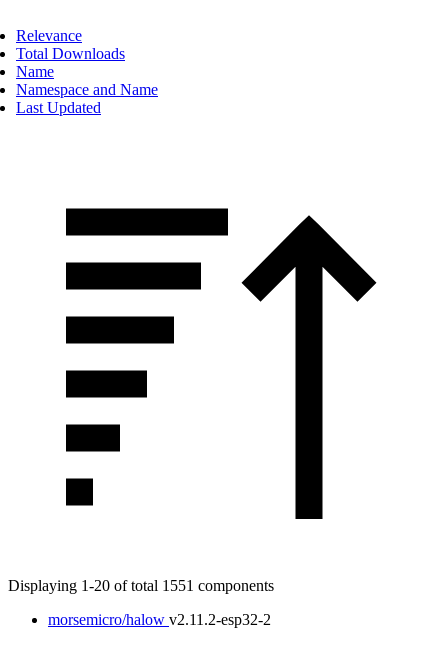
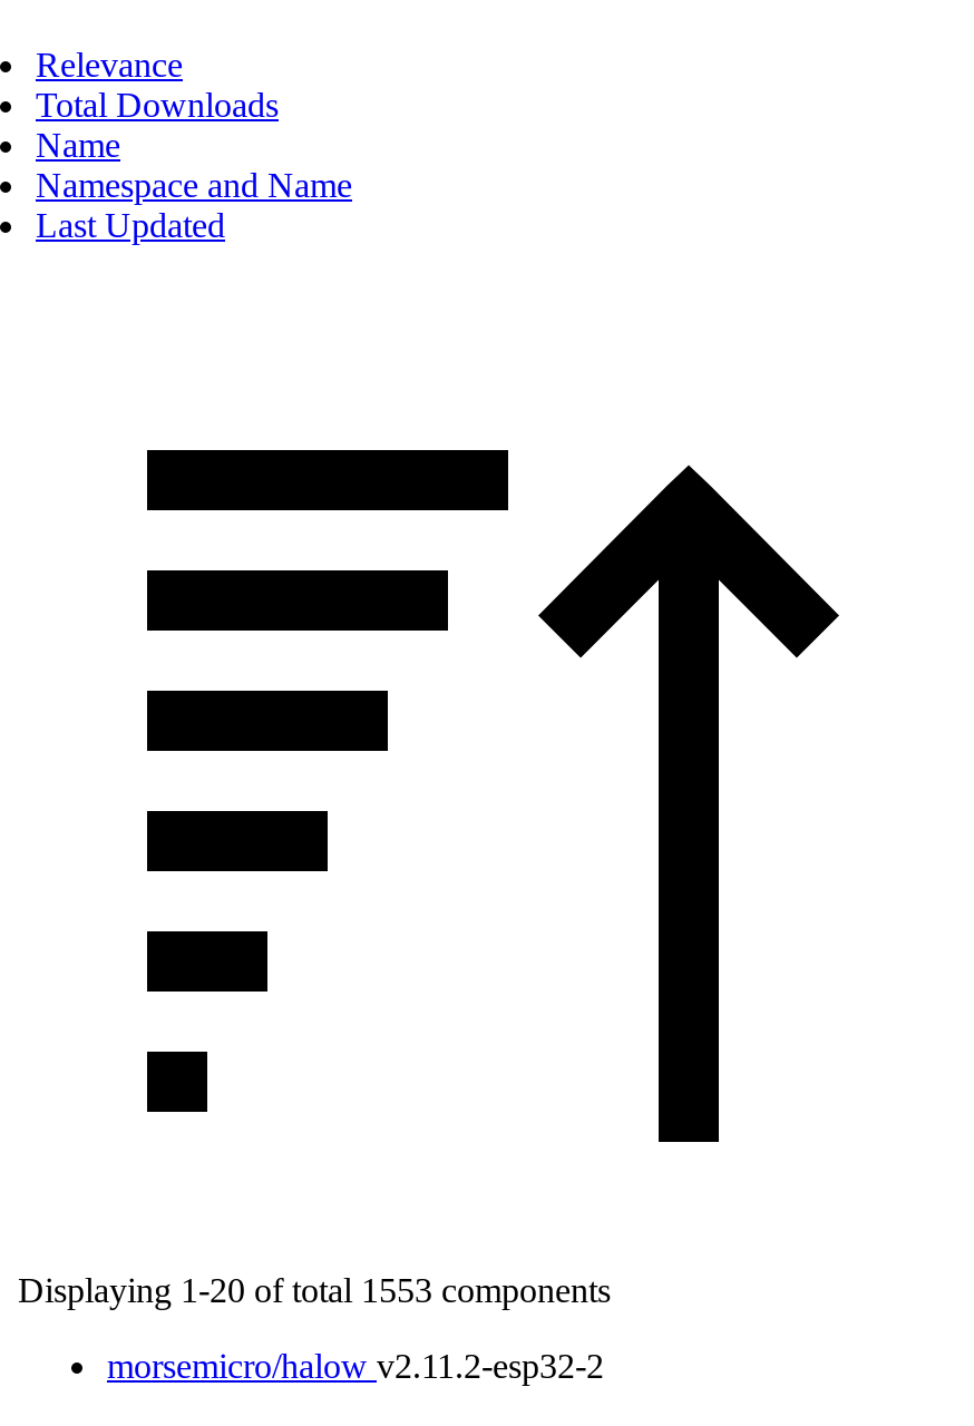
[8,577,274,594] Displaying 1-20 of total 1551 components -> [18,1271,611,1309] Displaying 1-20 of total 1553 components

